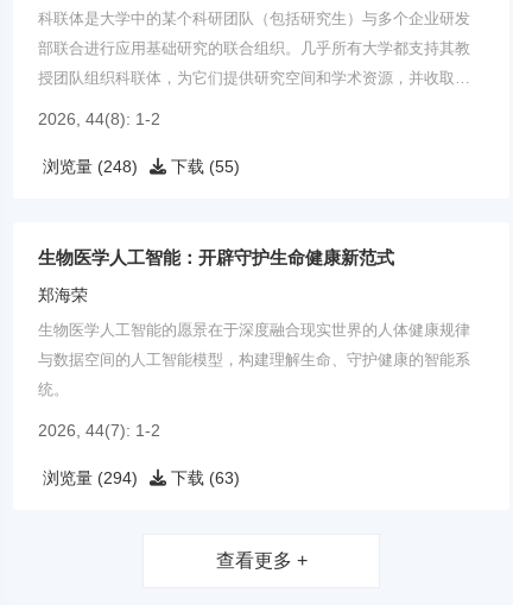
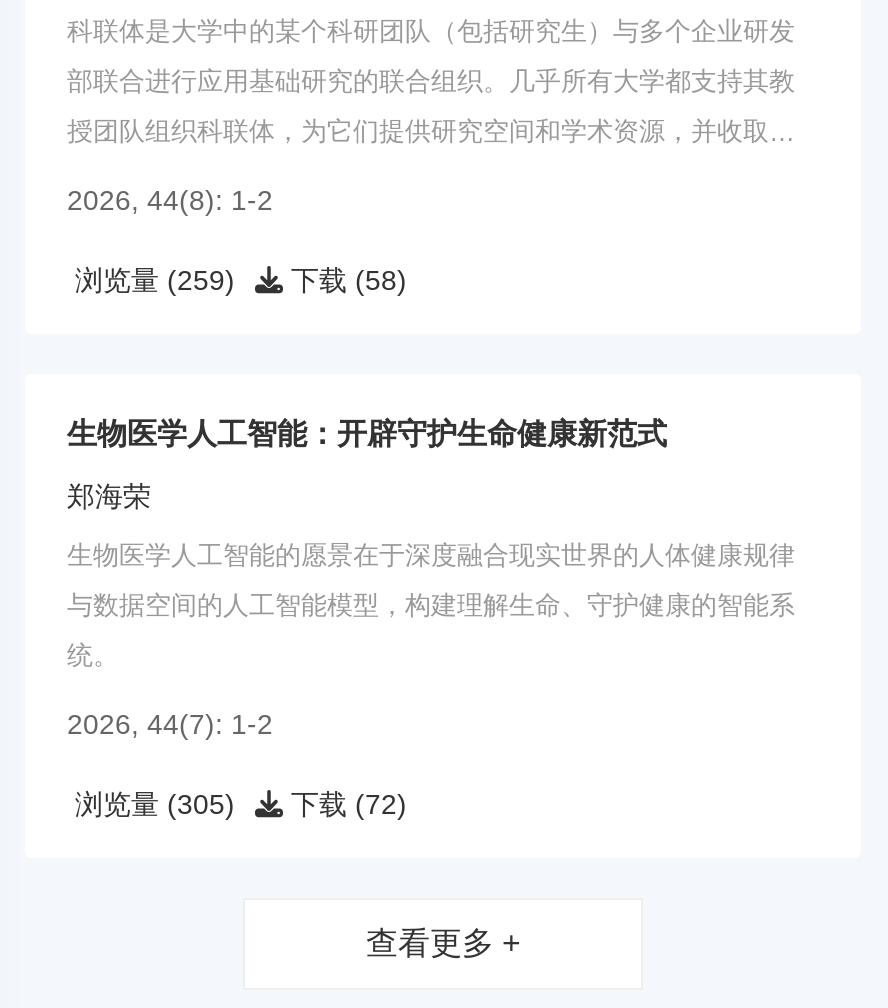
[38,157,138,177] 浏览量 (248) -> [67,265,235,297] 浏览量 (259)
[166,157,240,177] 下载 (55) -> [283,265,407,297] 下载 (58)
[38,469,138,488] 浏览量 (294) -> [67,789,235,821] 浏览量 (305)
[166,469,240,488] 下载 (63) -> [283,789,407,821] 下载 (72)

